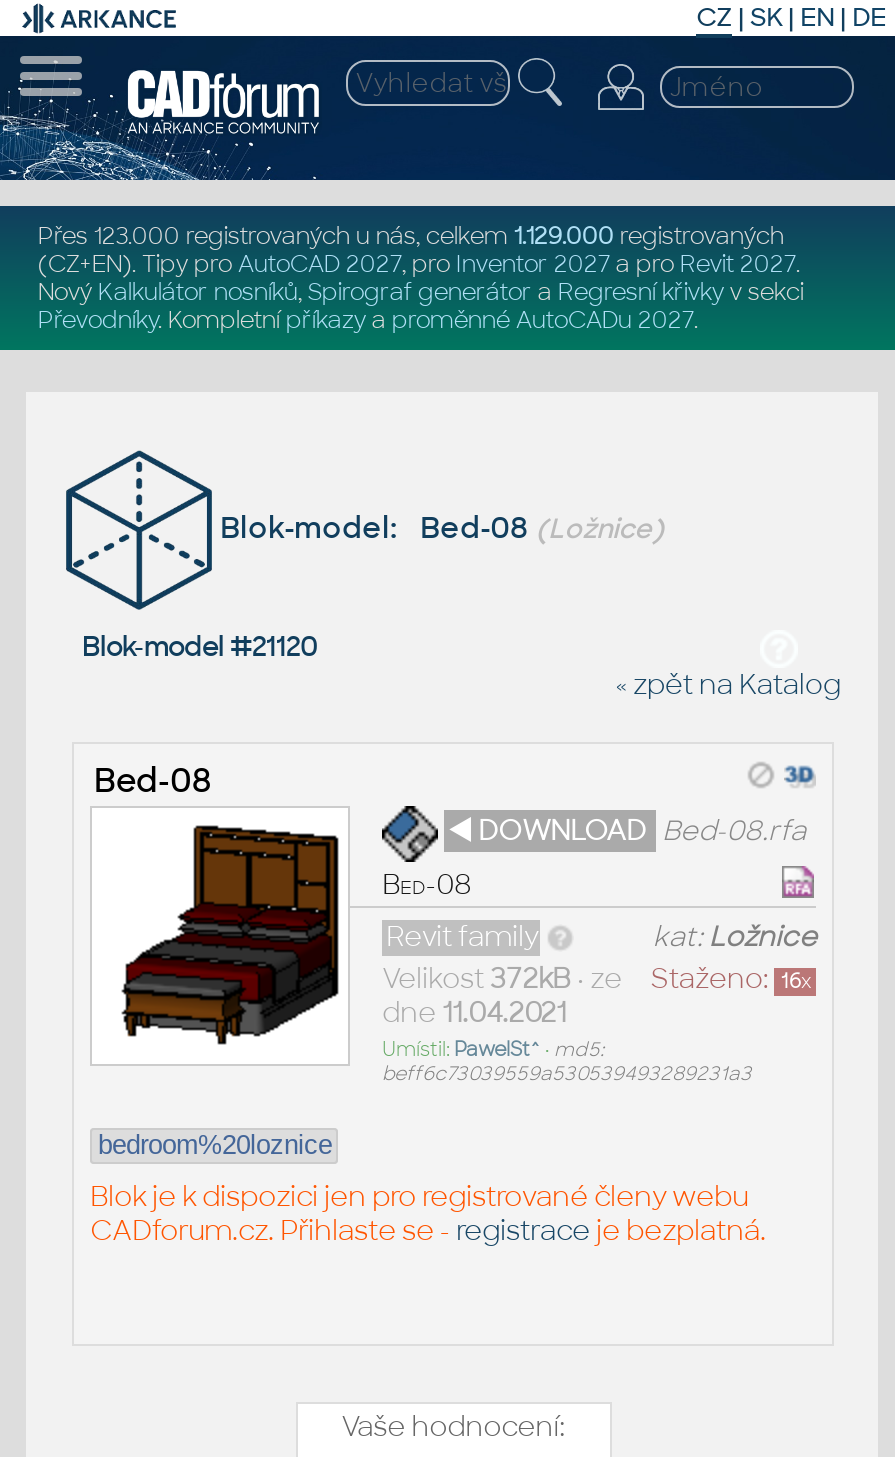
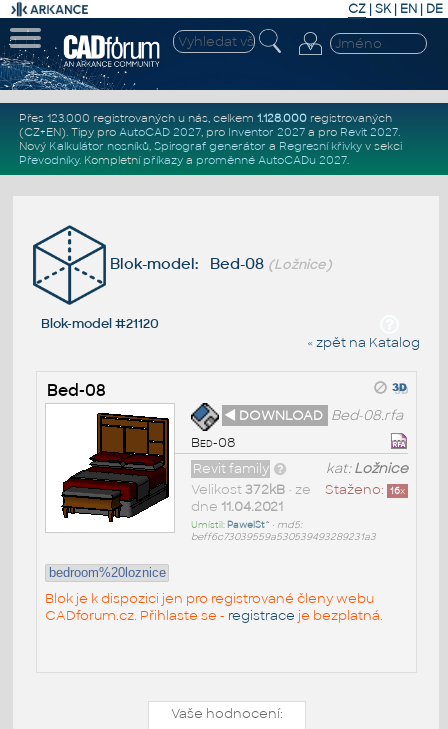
[38,222,784,250] Přes 123.000 registrovaných u nás, celkem 1.129.000 registrovaných -> [19,111,392,125] Přes 123.000 registrovaných u nás, celkem 1.128.000 registrovaných

